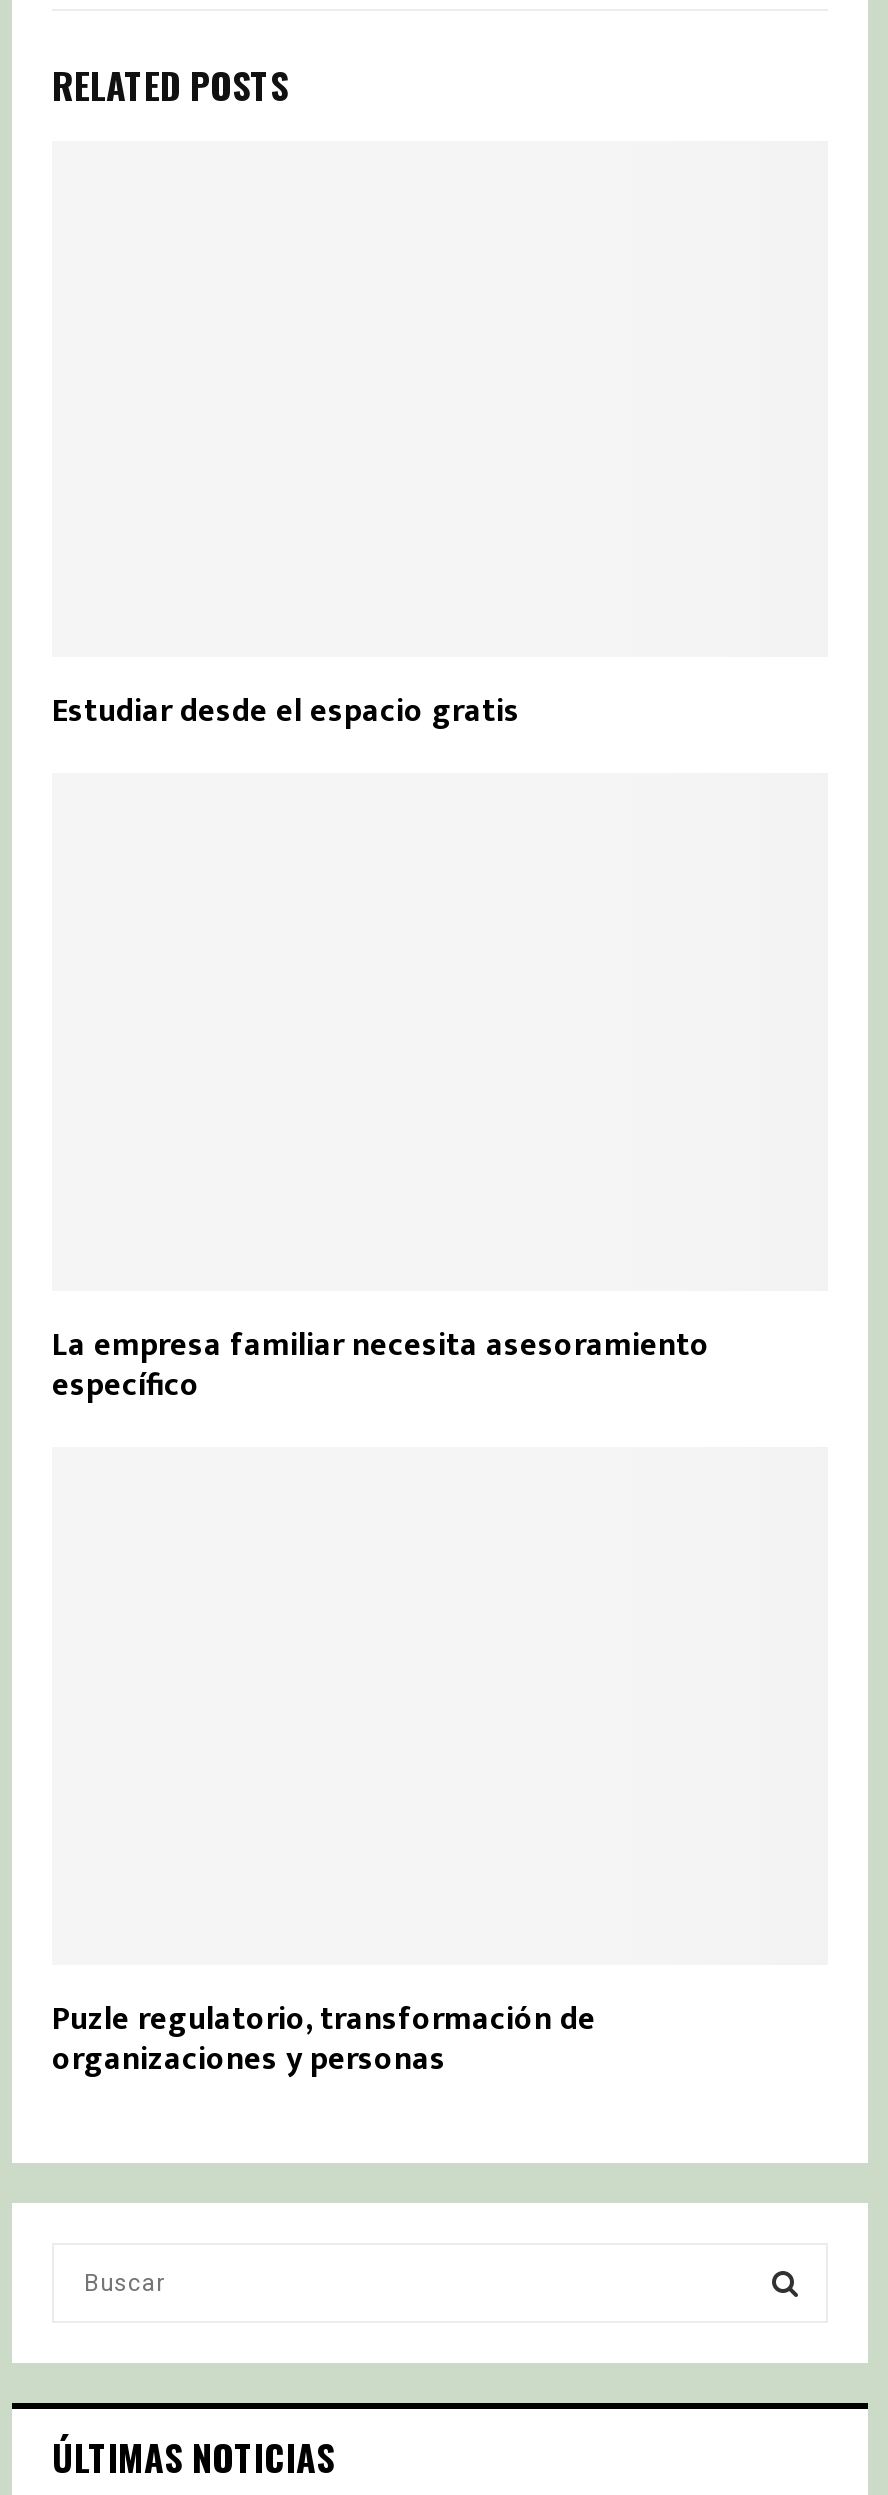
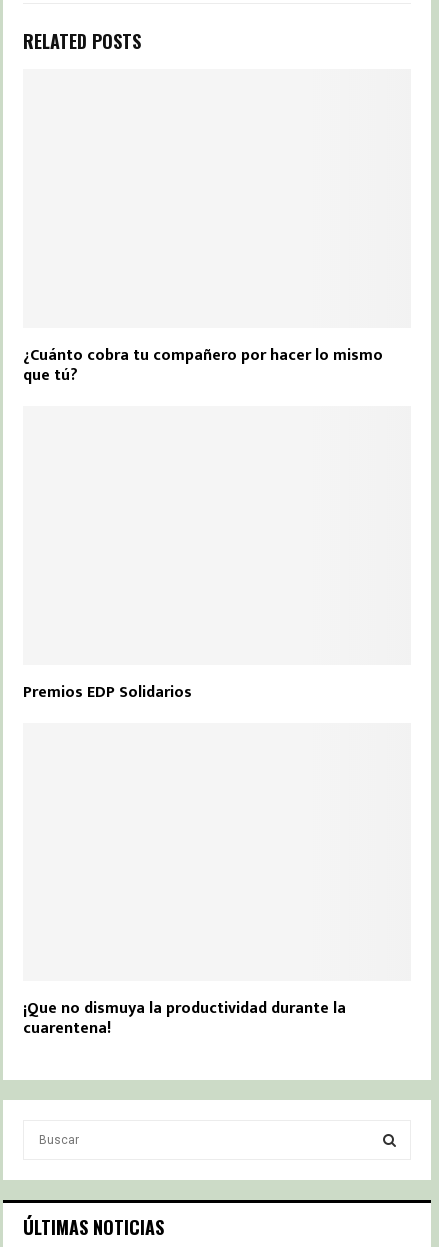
[52,685,520,739] Estudiar desde el espacio gratis -> [23,342,383,389] ¿Cuánto cobra tu compañero por hacer lo mismo | que tú?
[52,1319,710,1413] La empresa familiar necesita asesoramiento | específico -> [23,679,192,706] Premios EDP Solidarios
[52,1992,596,2086] Puzle regulatorio, transformación de | organizaciones y personas -> [23,995,346,1042] ¡Que no dismuya la productividad durante la | cuarentena!

